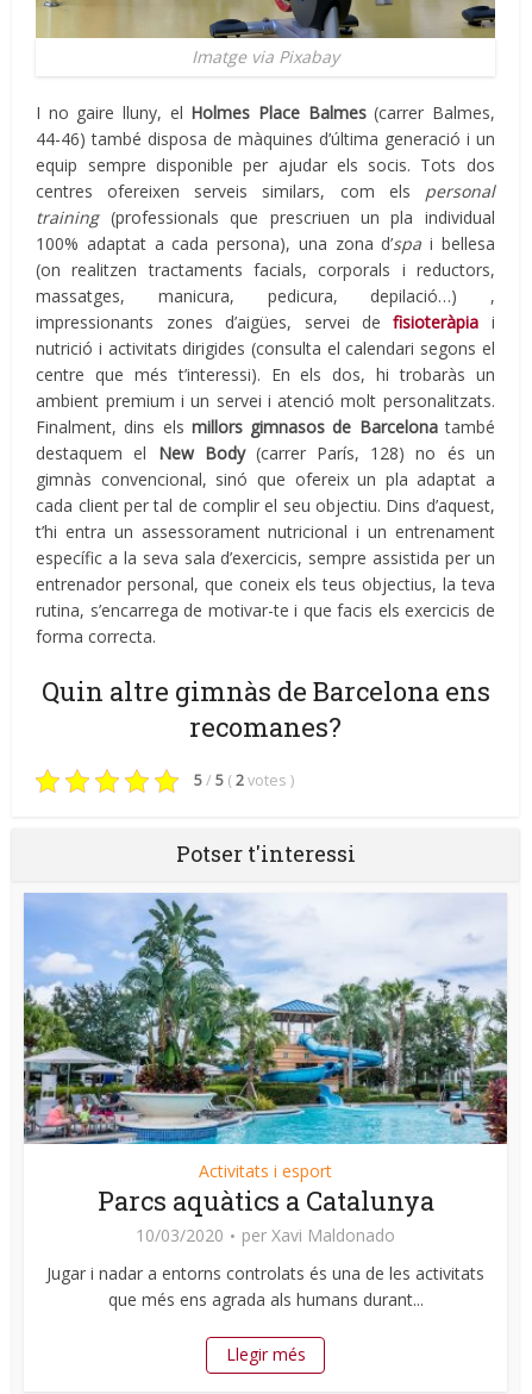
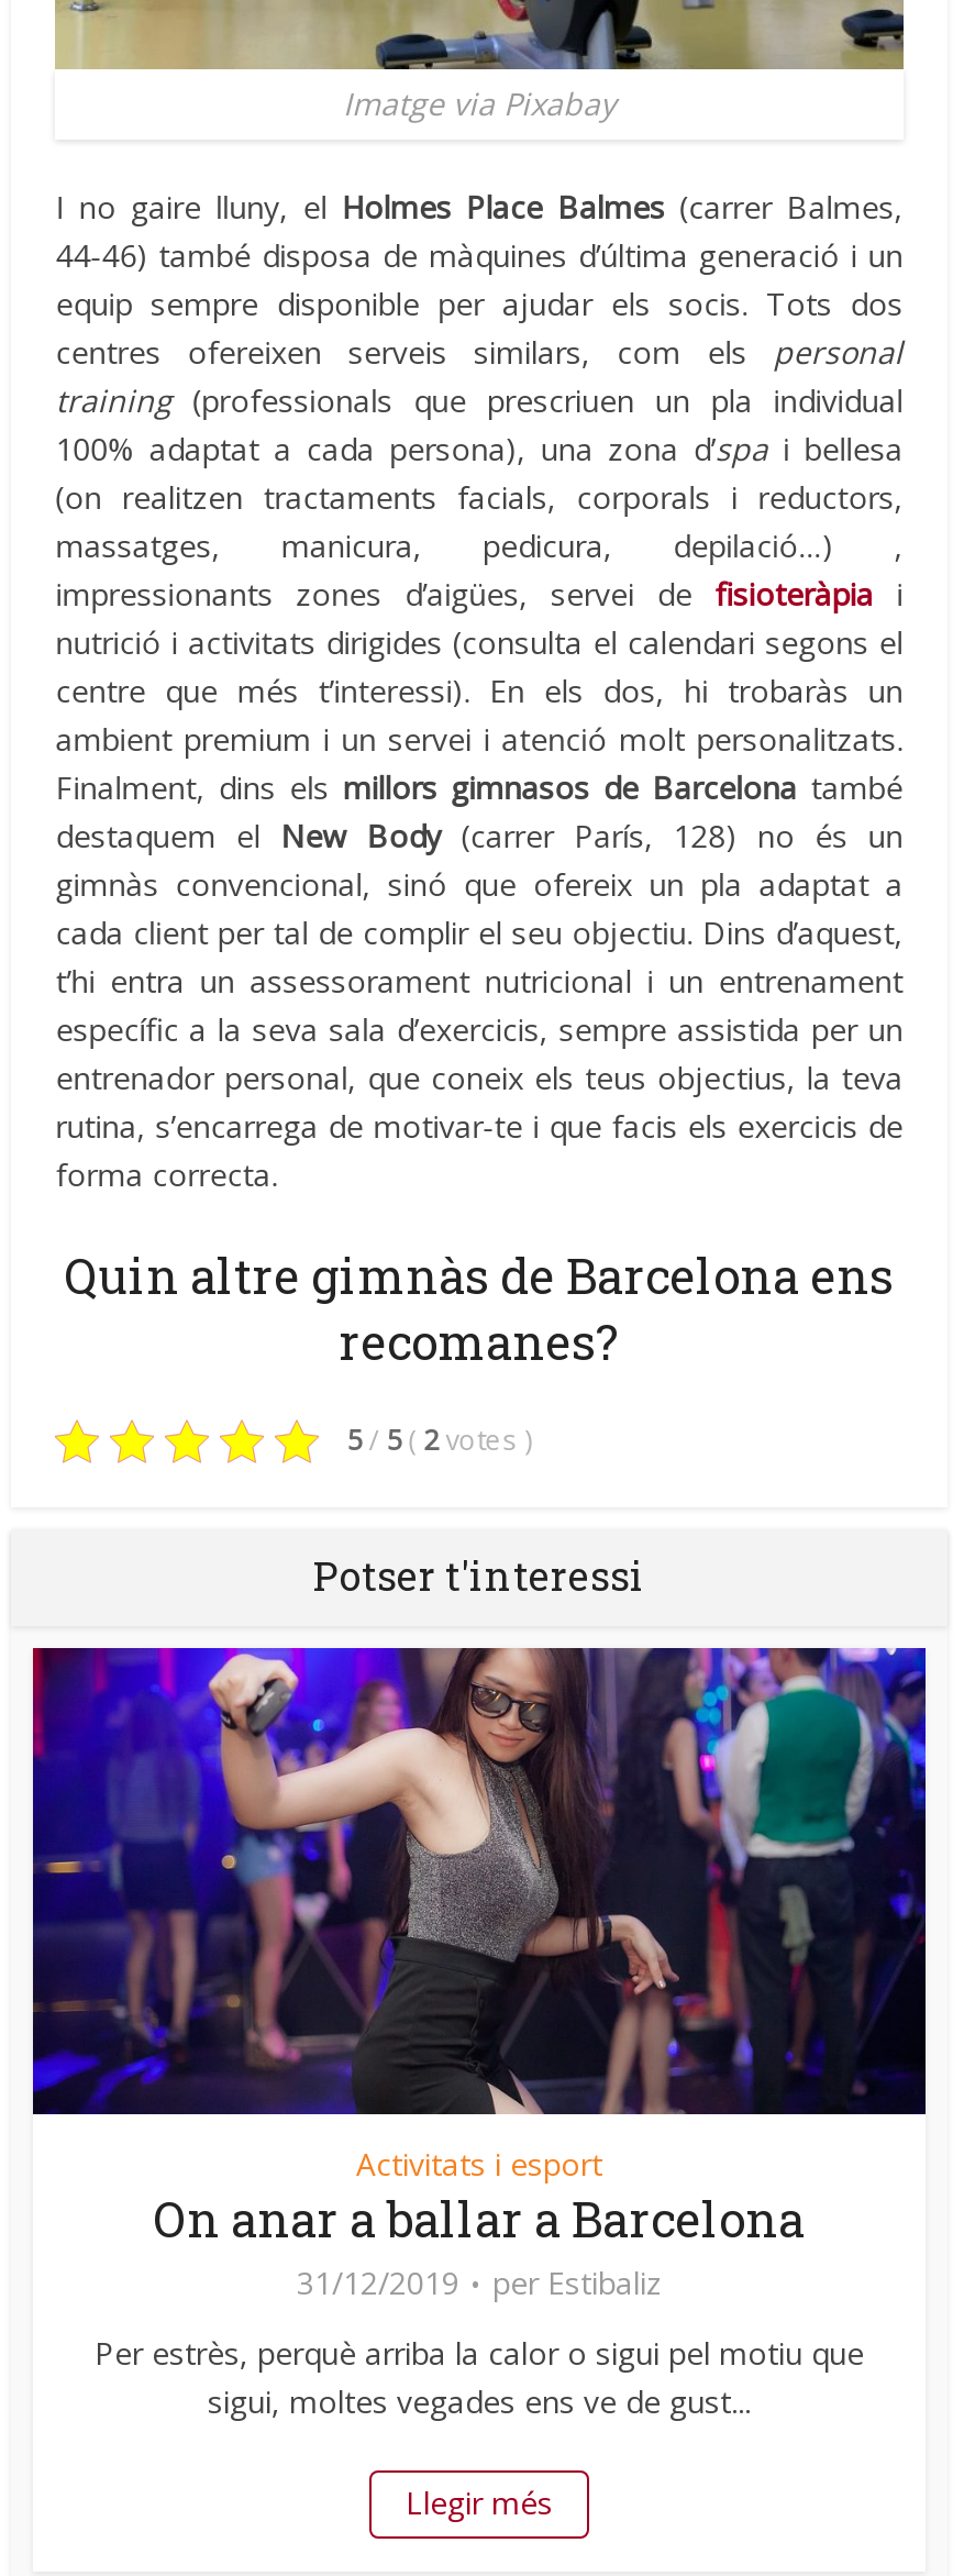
[23,893,508,1246] [image] | Parcs aquàtics a Catalunya | 10/03/2020 | per Xavi Maldonado -> [31,1647,928,2302] [image] | On anar a ballar a Barcelona | 31/12/2019 | per Estibaliz
[46,1262,484,1310] Jugar i nadar a entorns controlats és una de les activitats | que més ens agrada als humans durant... -> [95,2331,864,2421] Per estrès, perquè arriba la calor o sigui pel motiu que | sigui, moltes vegades ens ve de gust...

